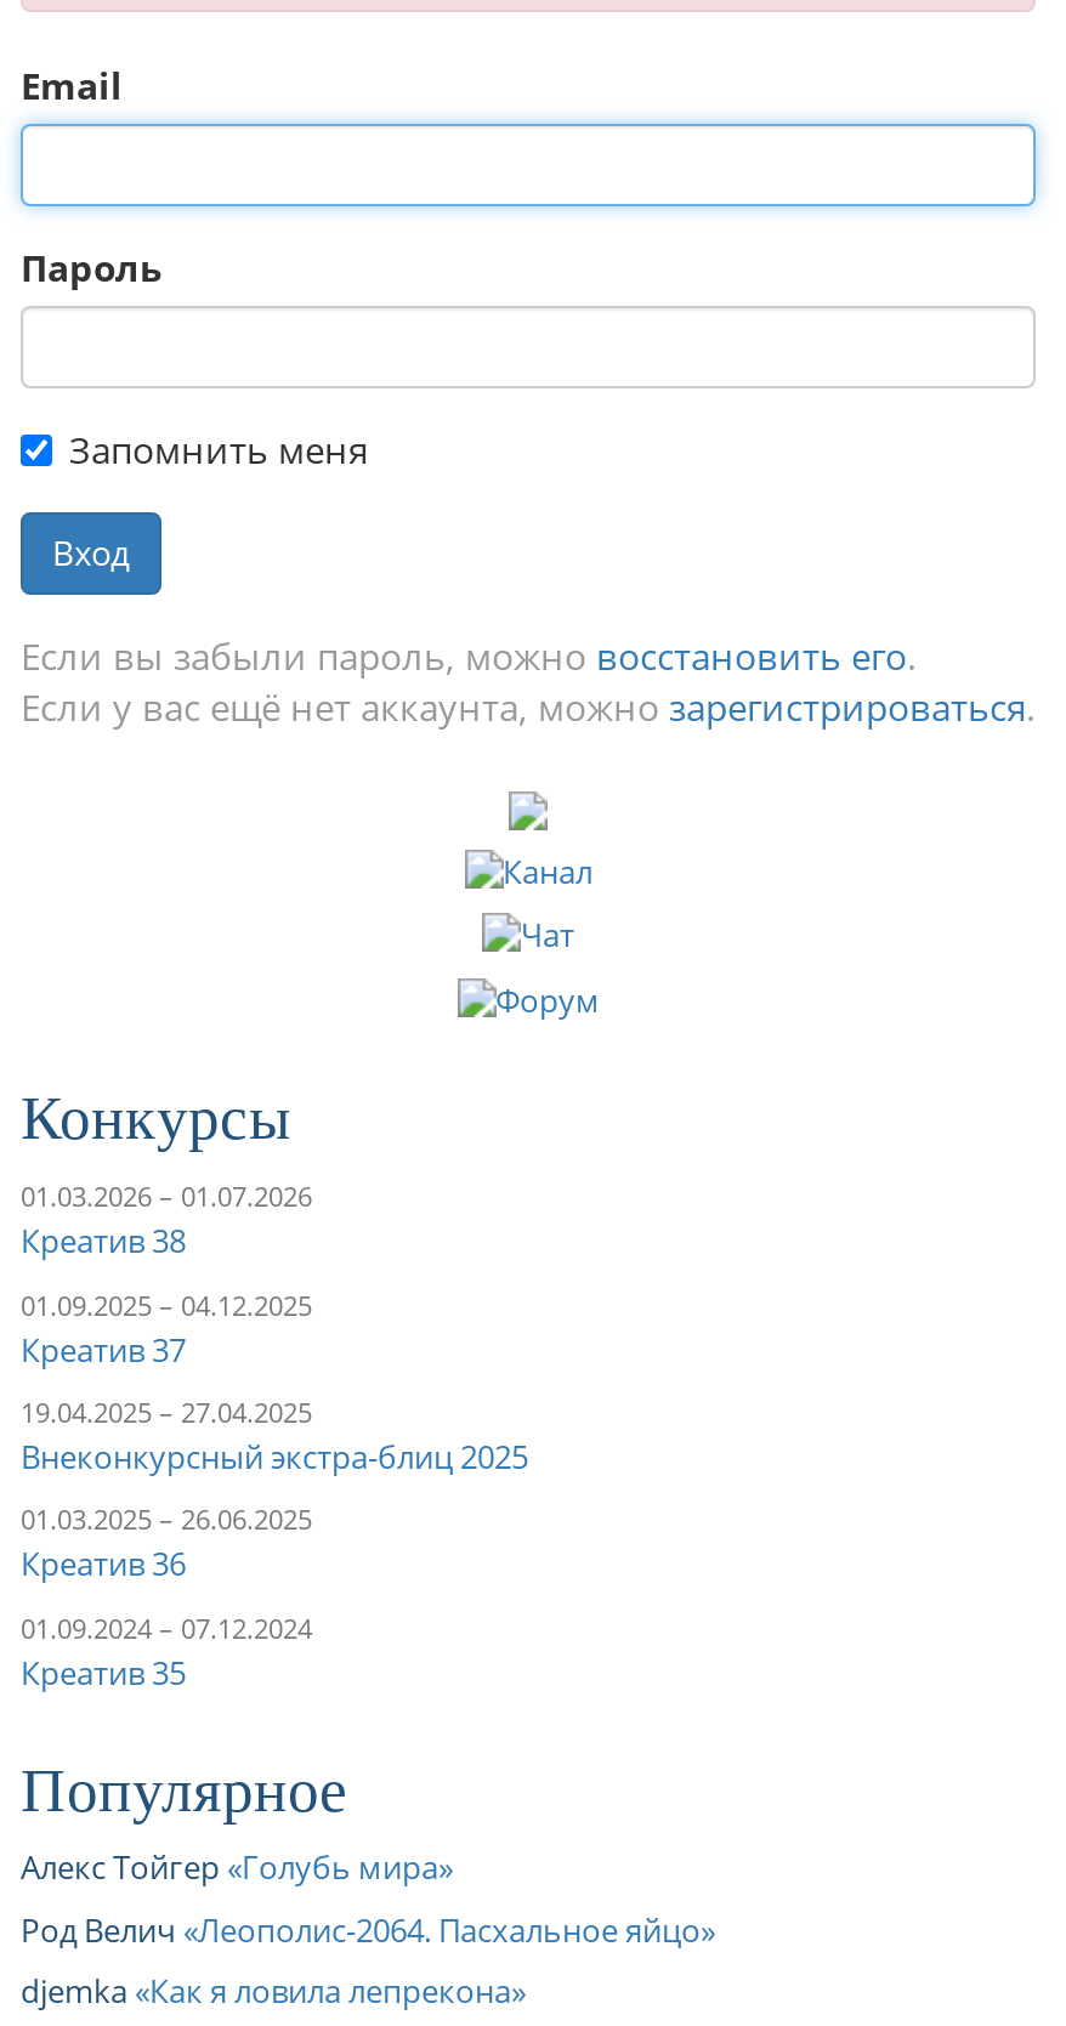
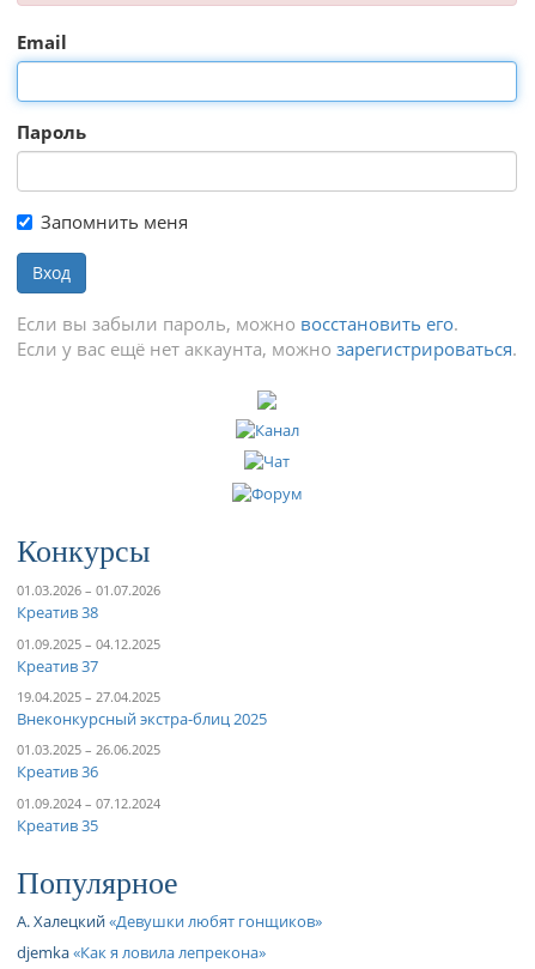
[21,1845,701,1951] Алекс Тойгер Голубь мира | Род Велич Леополис-2064. Пасхальное яйцо -> [17,910,315,932] А. Халецкий Девушки любят гонщиков

